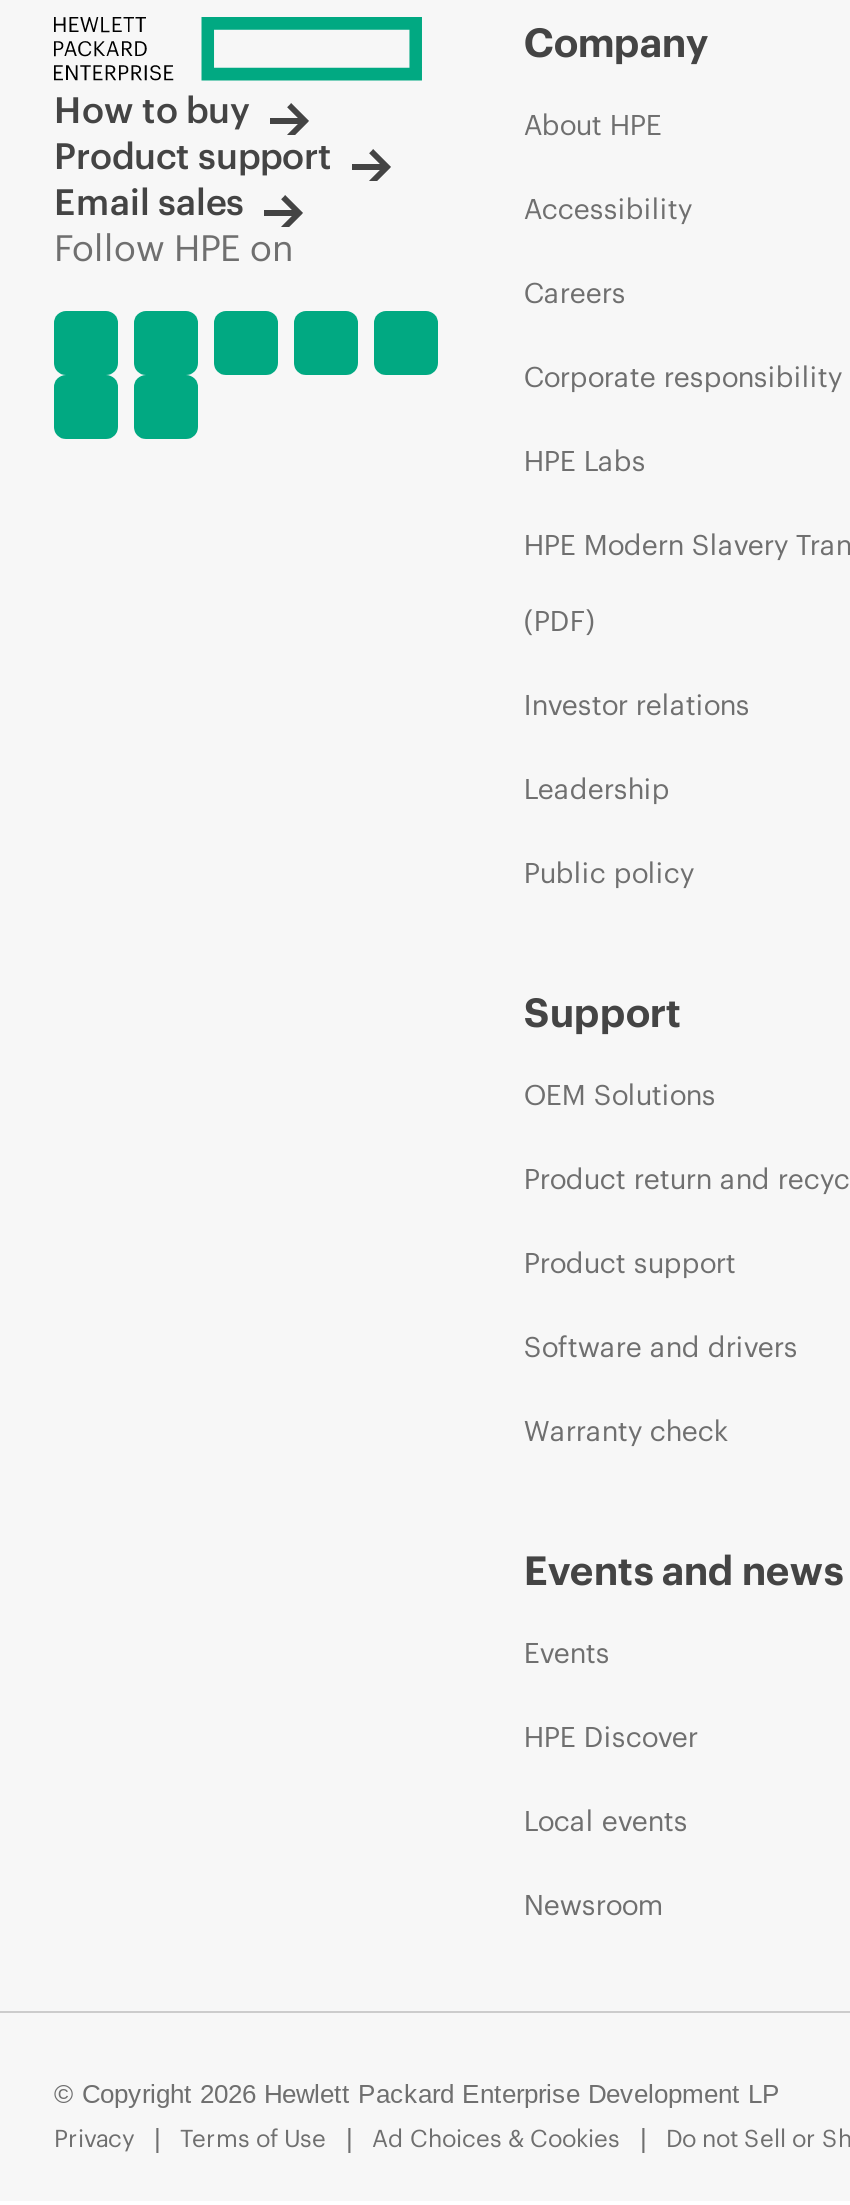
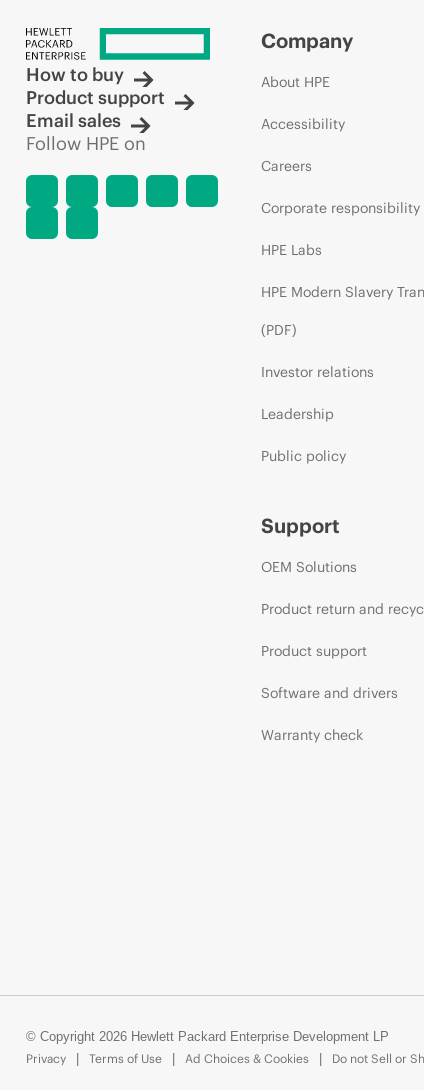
[524,1544,844,1922] Events and news | Events | HPE Discover | Local events | Newsroom -> none

